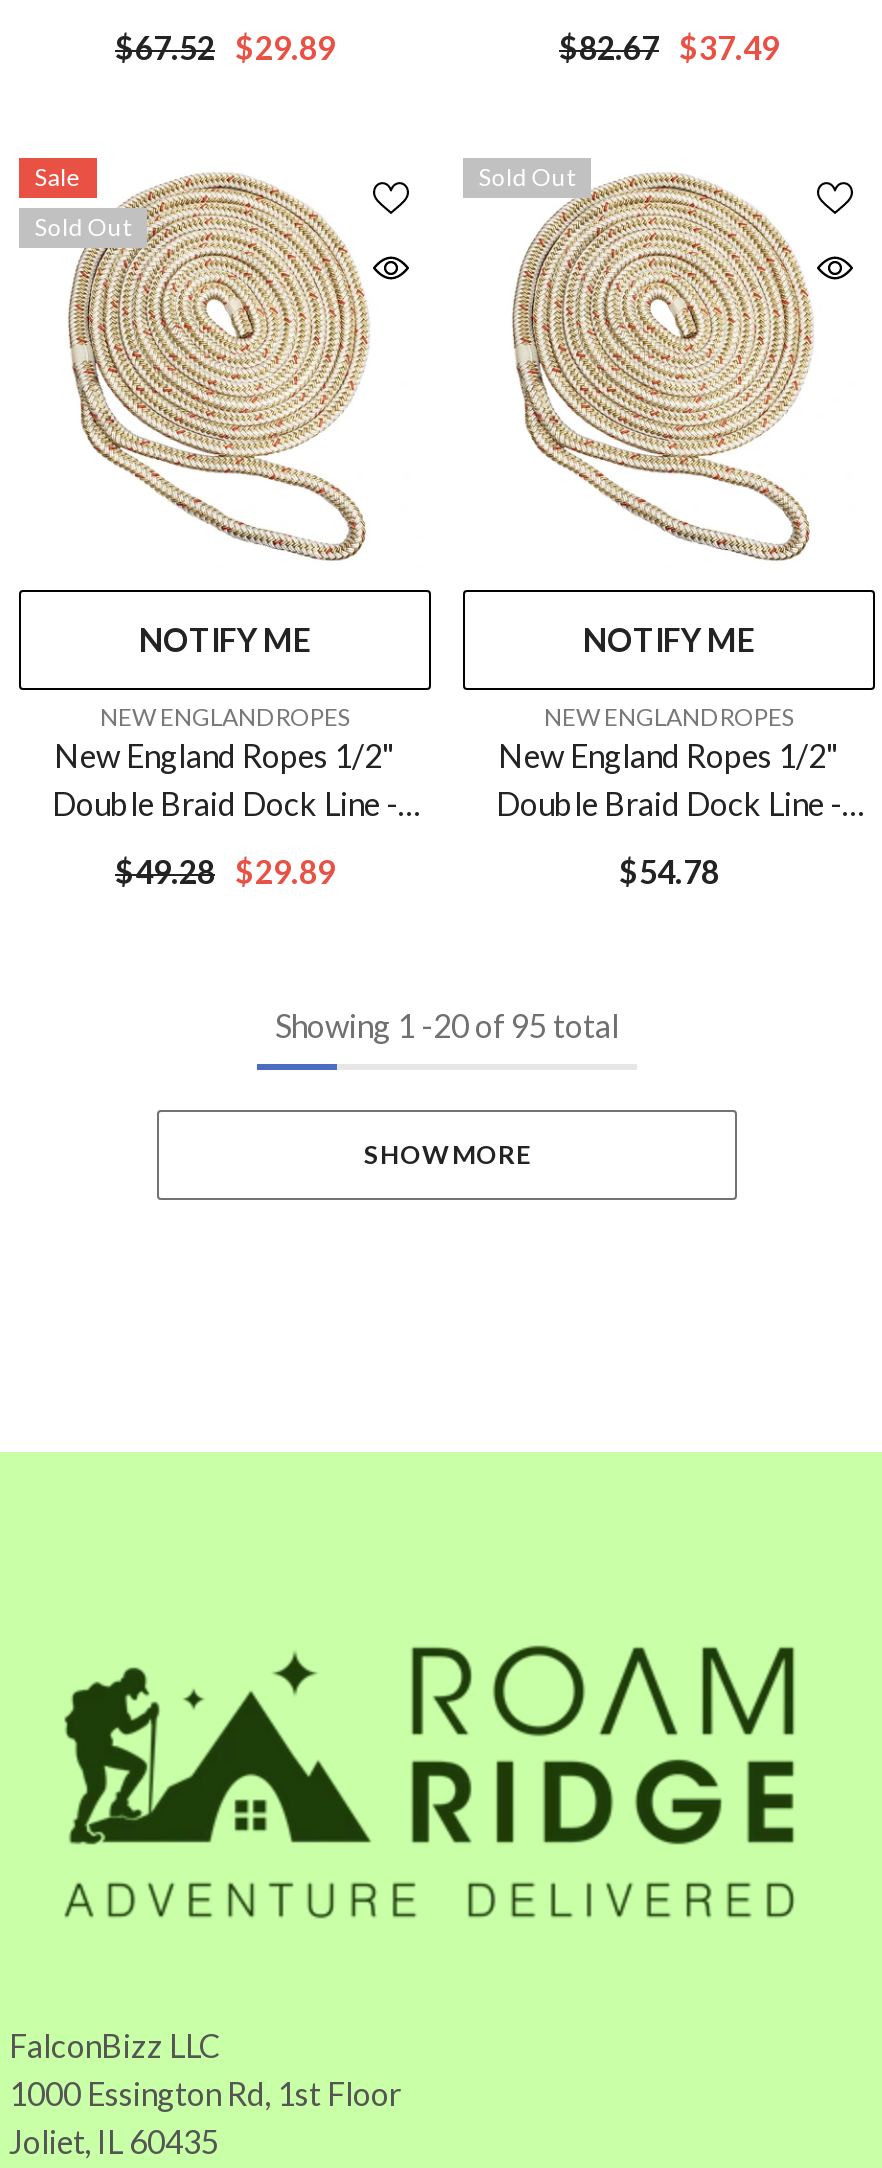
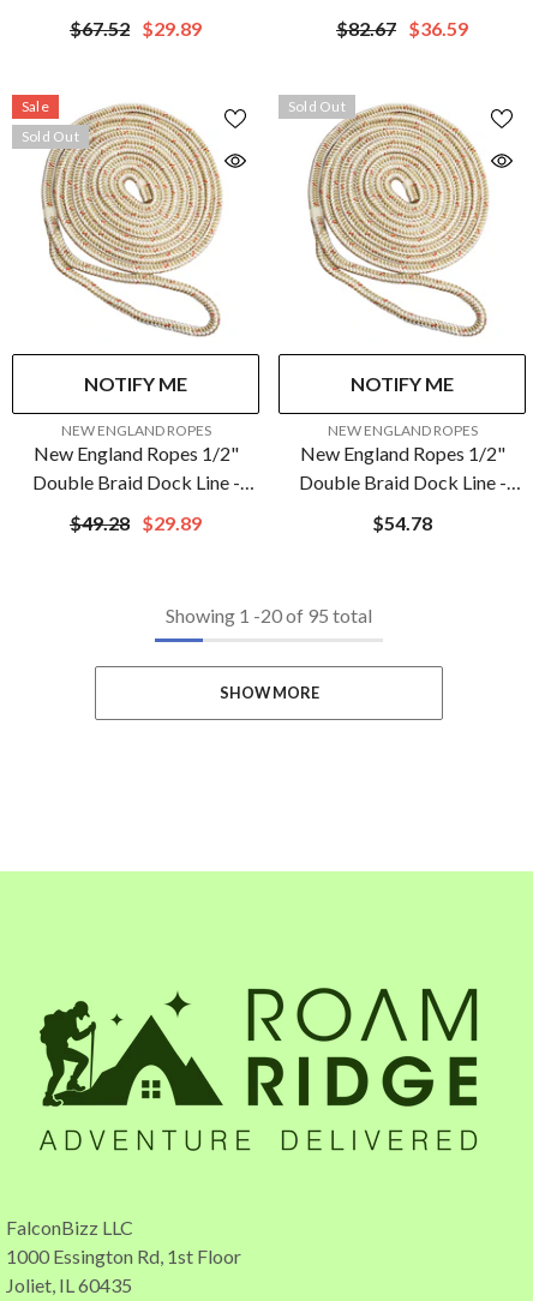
[559,28,779,66] $82.67 $37.49 -> [336,17,468,40] $82.67 $36.59

